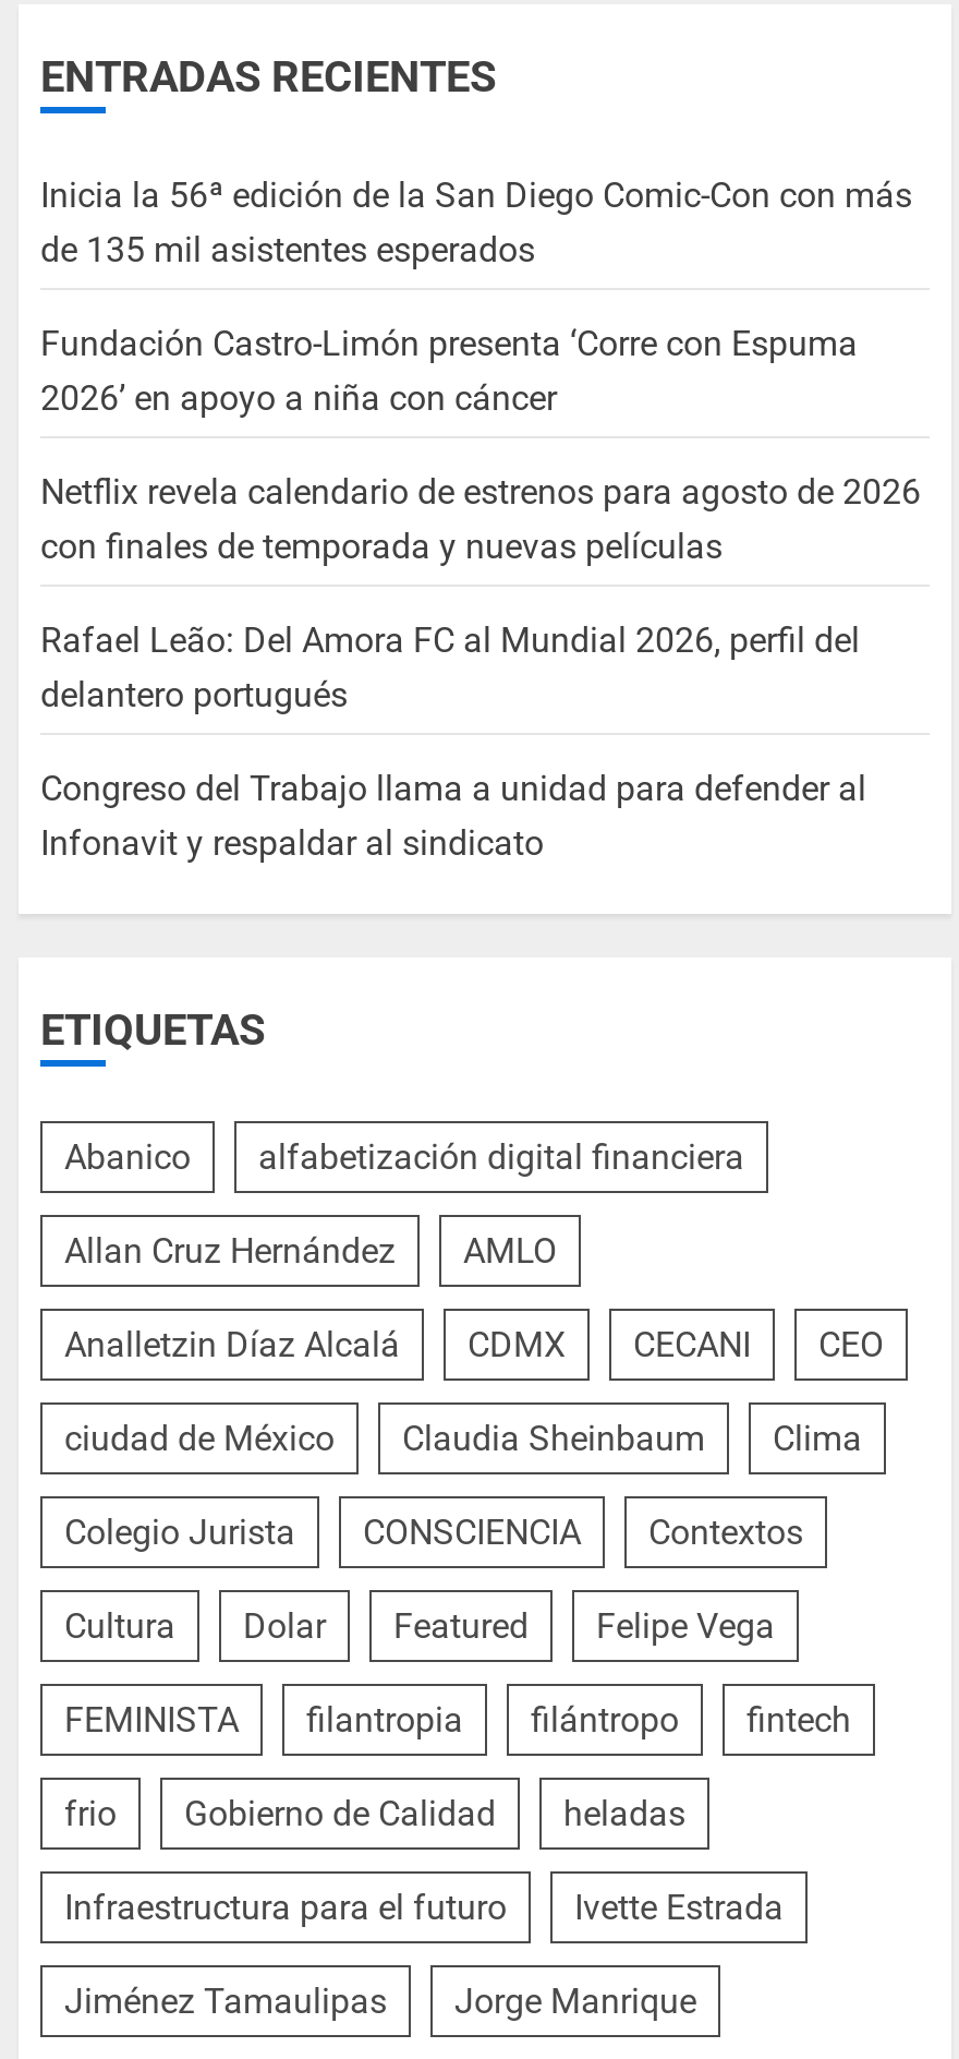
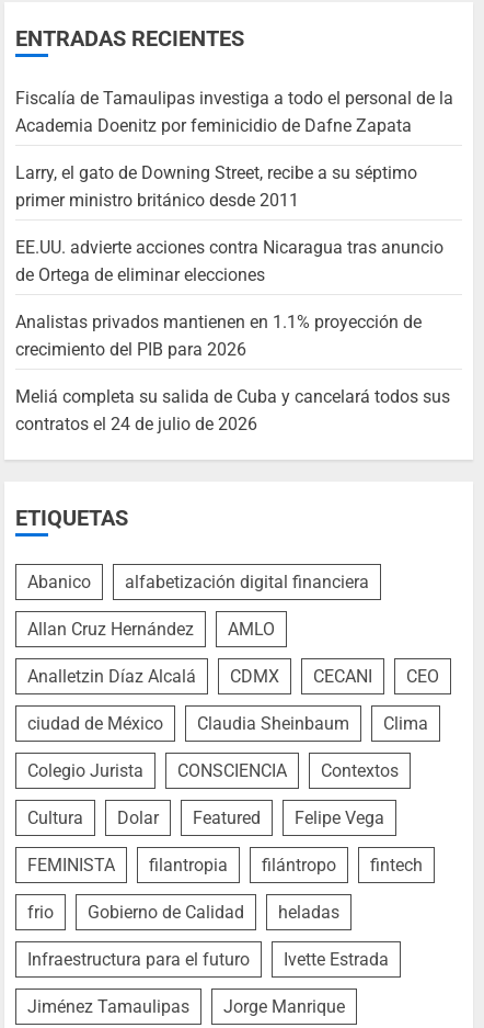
[40,175,912,271] Inicia la 56ª edición de la San Diego Comic-Con con más | de 135 mil asistentes esperados -> [15,88,453,136] Fiscalía de Tamaulipas investiga a todo el personal de la | Academia Doenitz por feminicidio de Dafne Zapata
[40,323,858,419] Fundación Castro-Limón presenta ‘Corre con Espuma | 2026’ en apoyo a niña con cáncer -> [15,163,417,211] Larry, el gato de Downing Street, recibe a su séptimo | primer ministro británico desde 2011
[40,472,921,568] Netflix revela calendario de estrenos para agosto de 2026 | con finales de temporada y nuevas películas -> [15,237,443,286] EE.UU. advierte acciones contra Nicaragua tras anuncio | de Ortega de eliminar elecciones
[40,620,860,716] Rafael Leão: Del Amora FC al Mundial 2026, perfil del | delantero portugués -> [15,312,422,360] Analistas privados mantienen en 1.1% proyección de | crecimiento del PIB para 2026
[40,768,866,864] Congreso del Trabajo llama a unidad para defender al | Infonavit y respaldar al sindicato -> [15,387,450,435] Meliá completa su salida de Cuba y cancelará todos sus | contratos el 24 de julio de 2026

